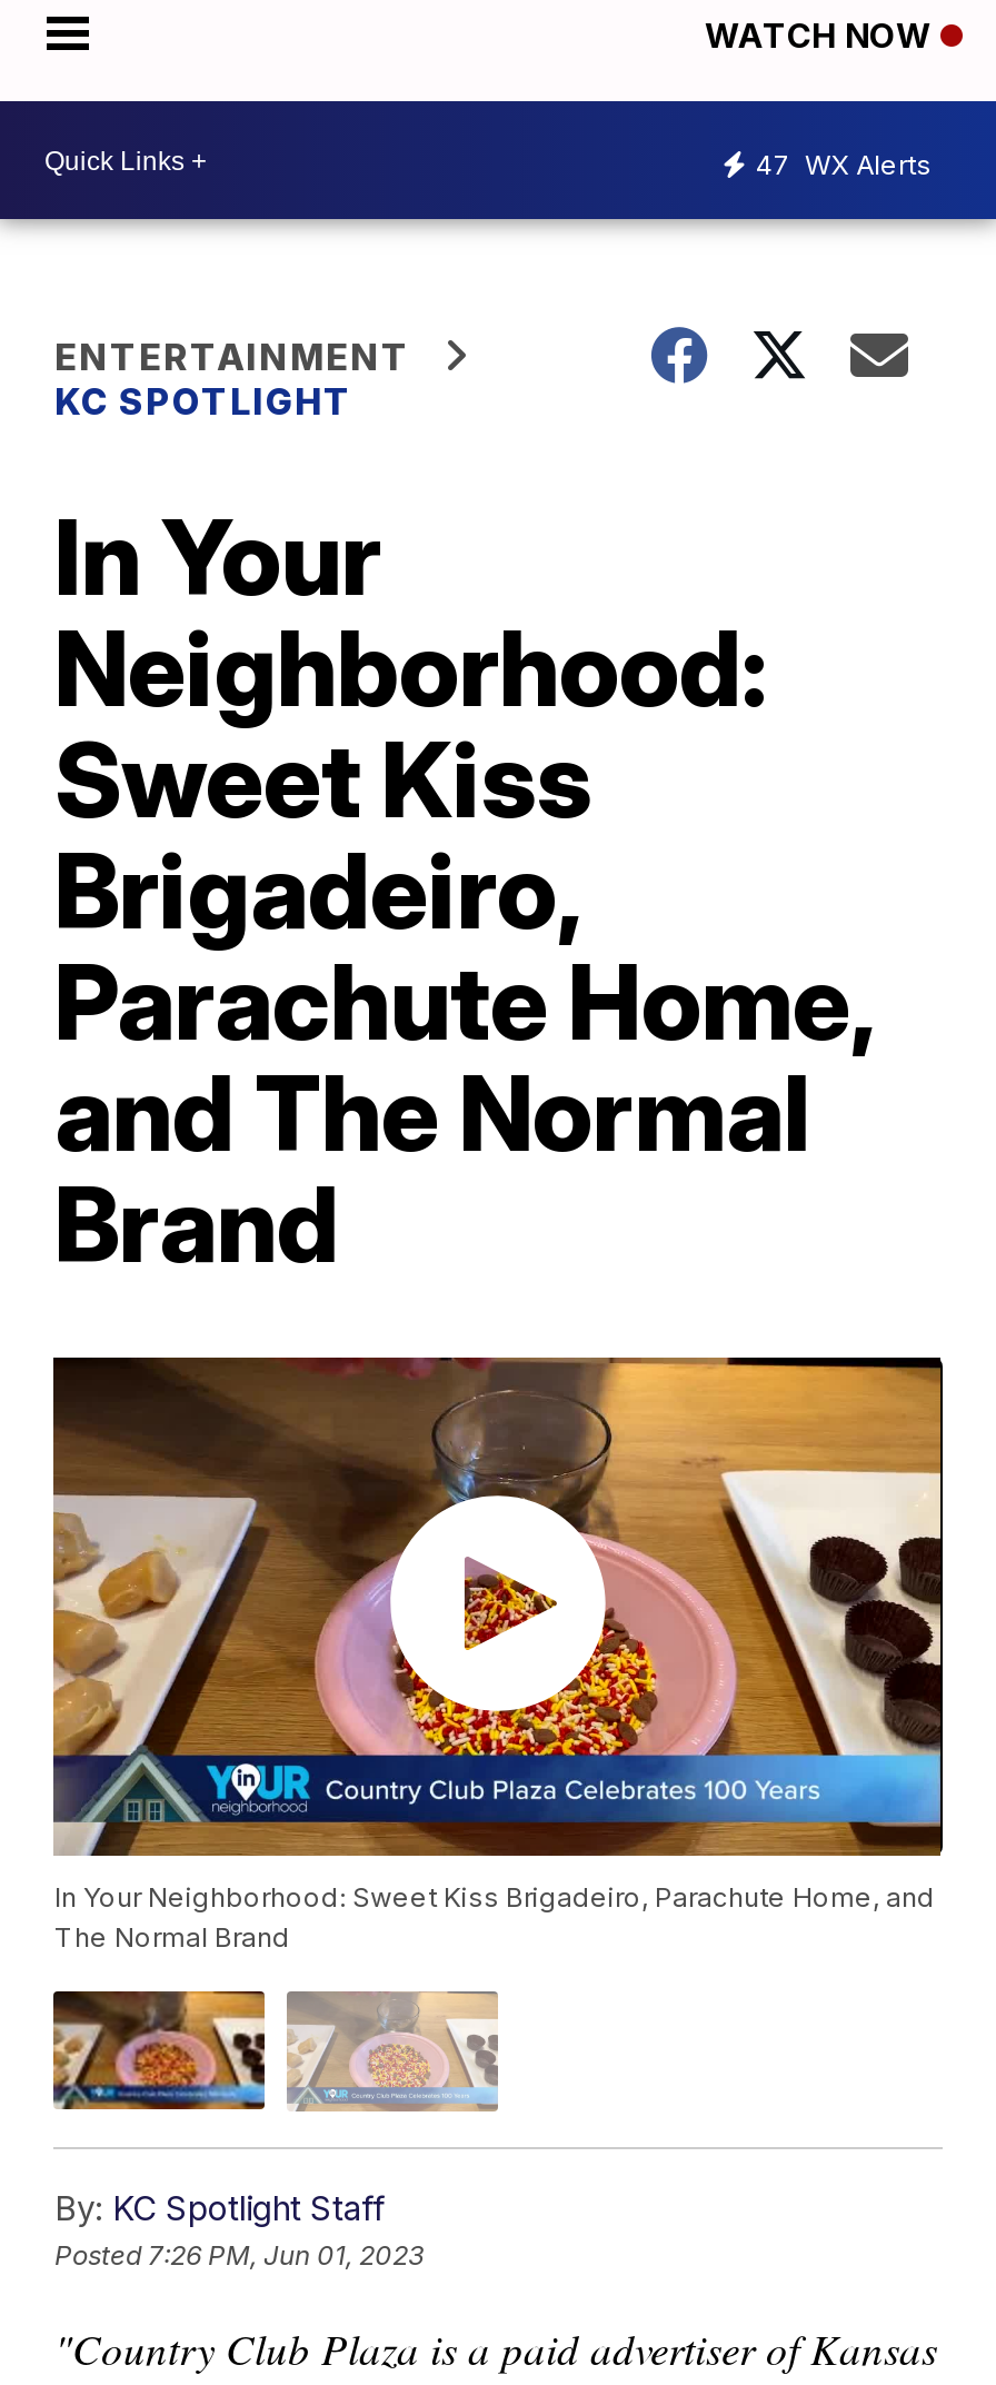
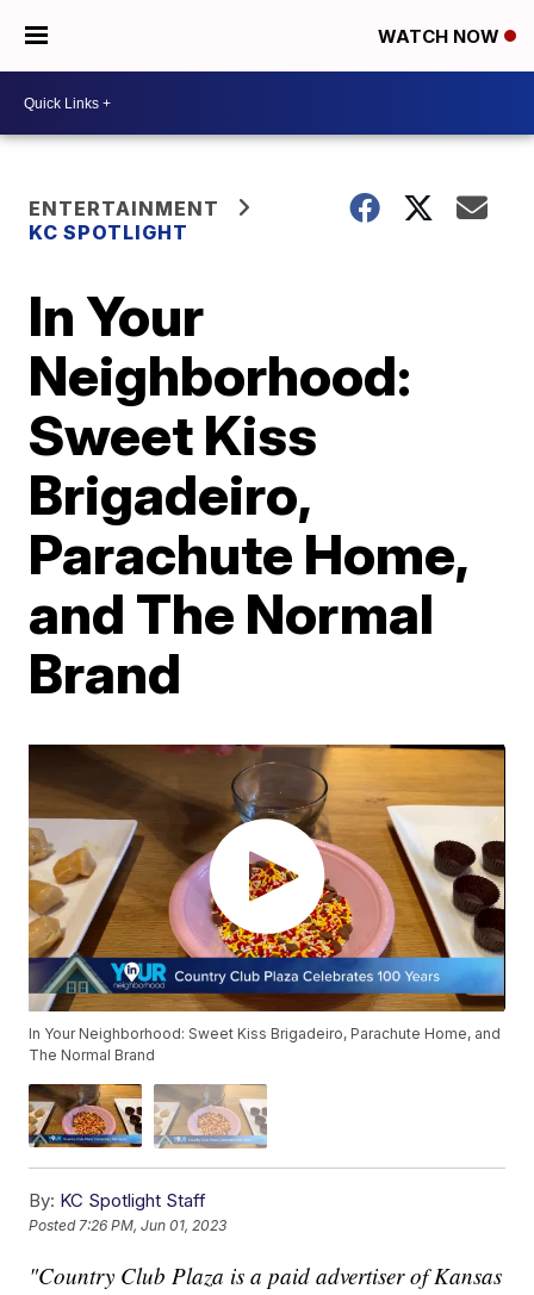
[756,147,932,180] 47 WX Alerts -> none

